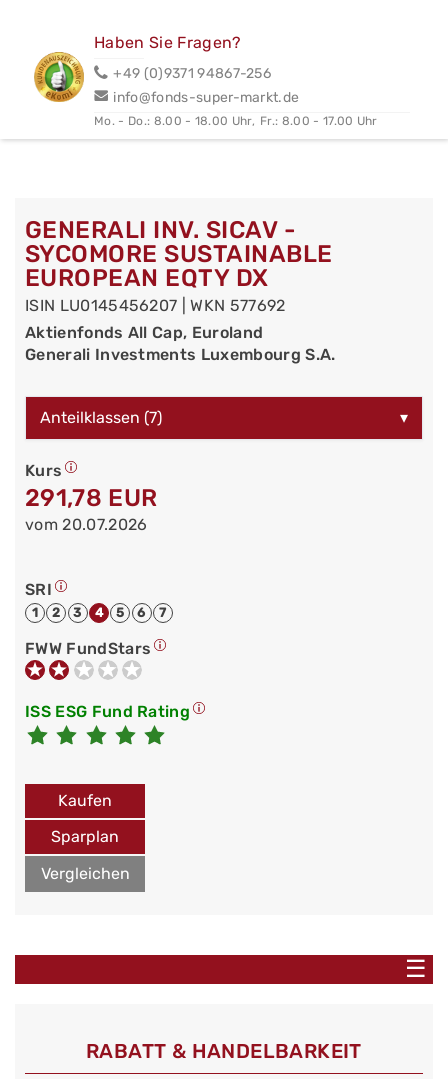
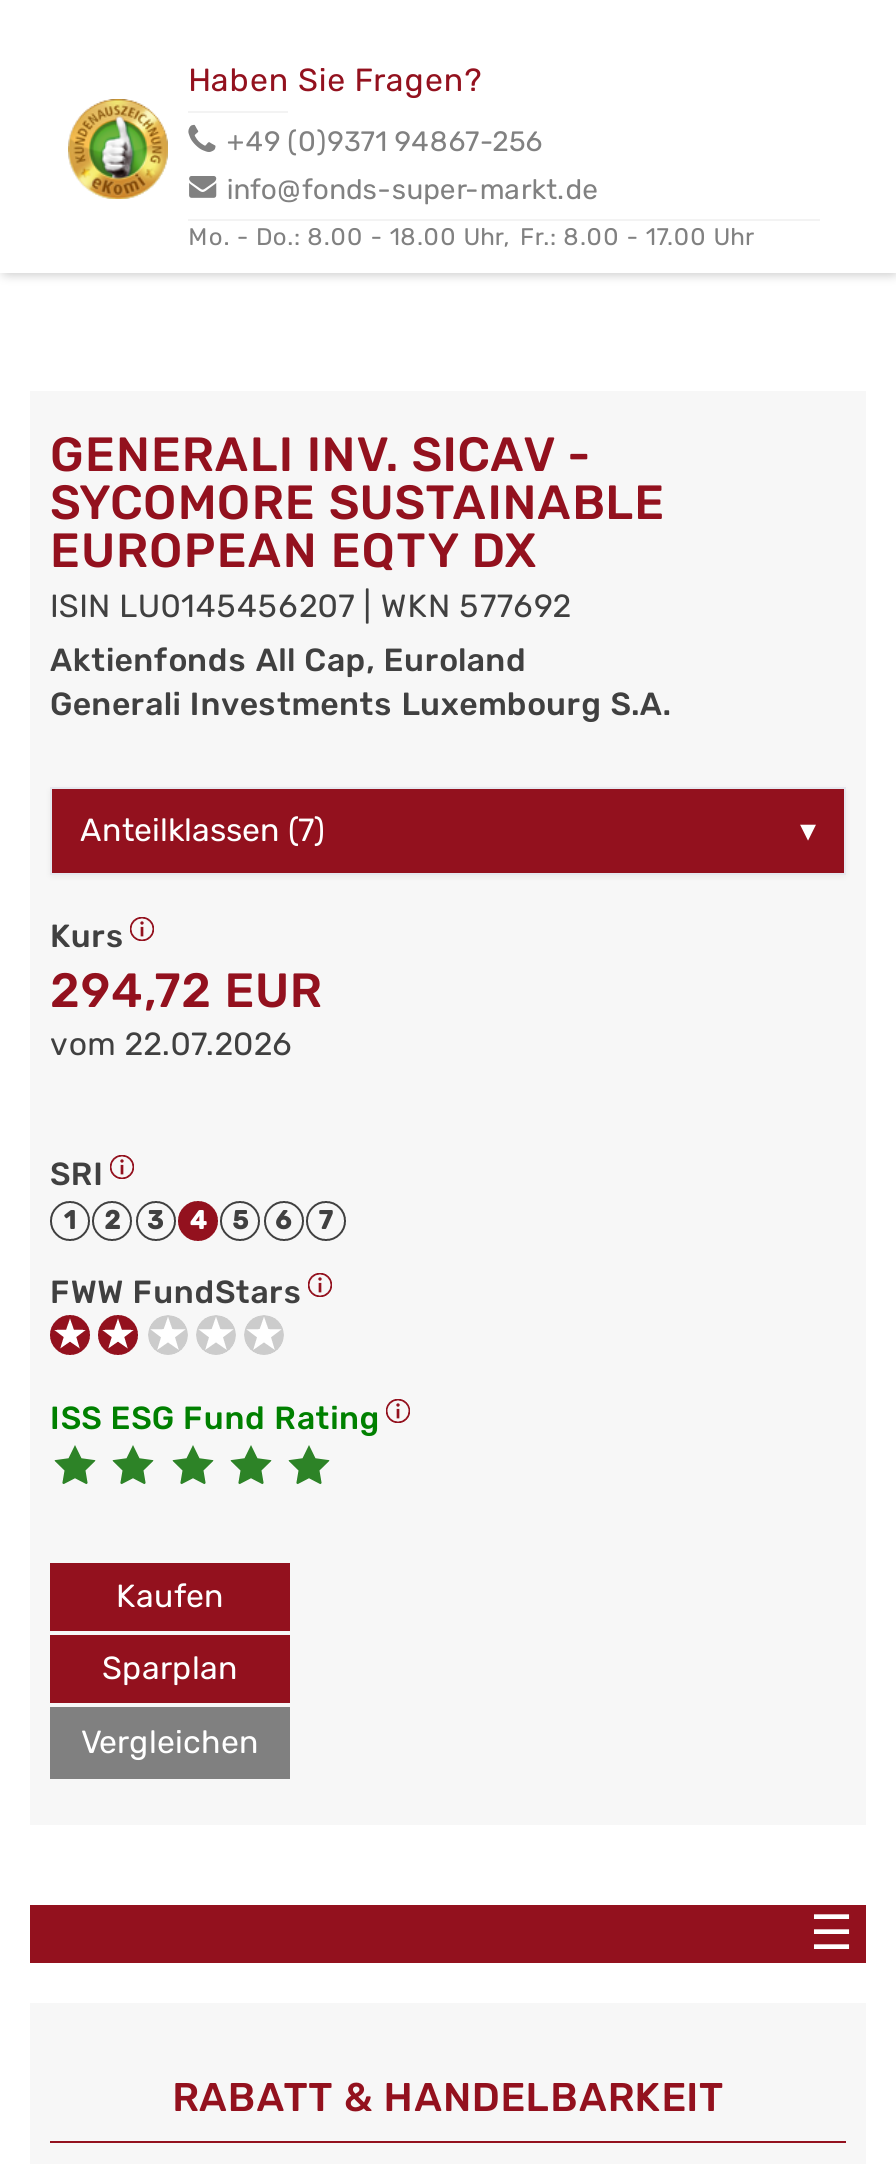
[25,484,157,512] 291,78 EUR -> [50,963,322,1019] 294,72 EUR
[25,515,147,534] vom 20.07.2026 -> [50,1025,293,1063] vom 22.07.2026

